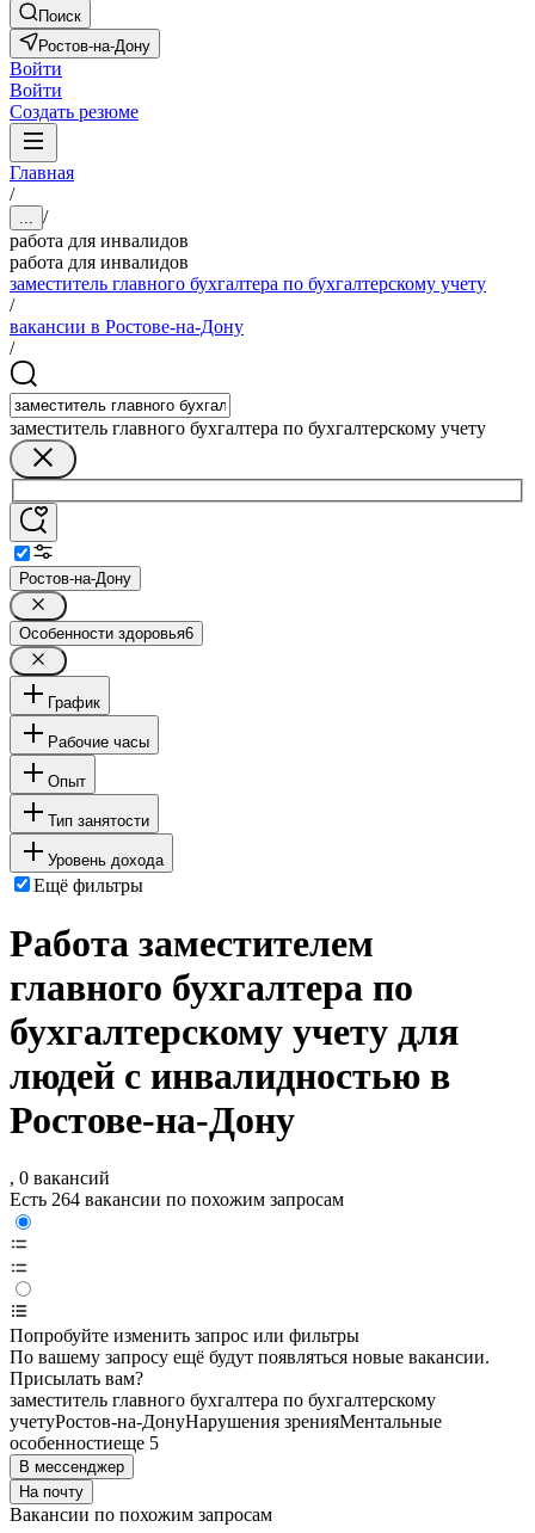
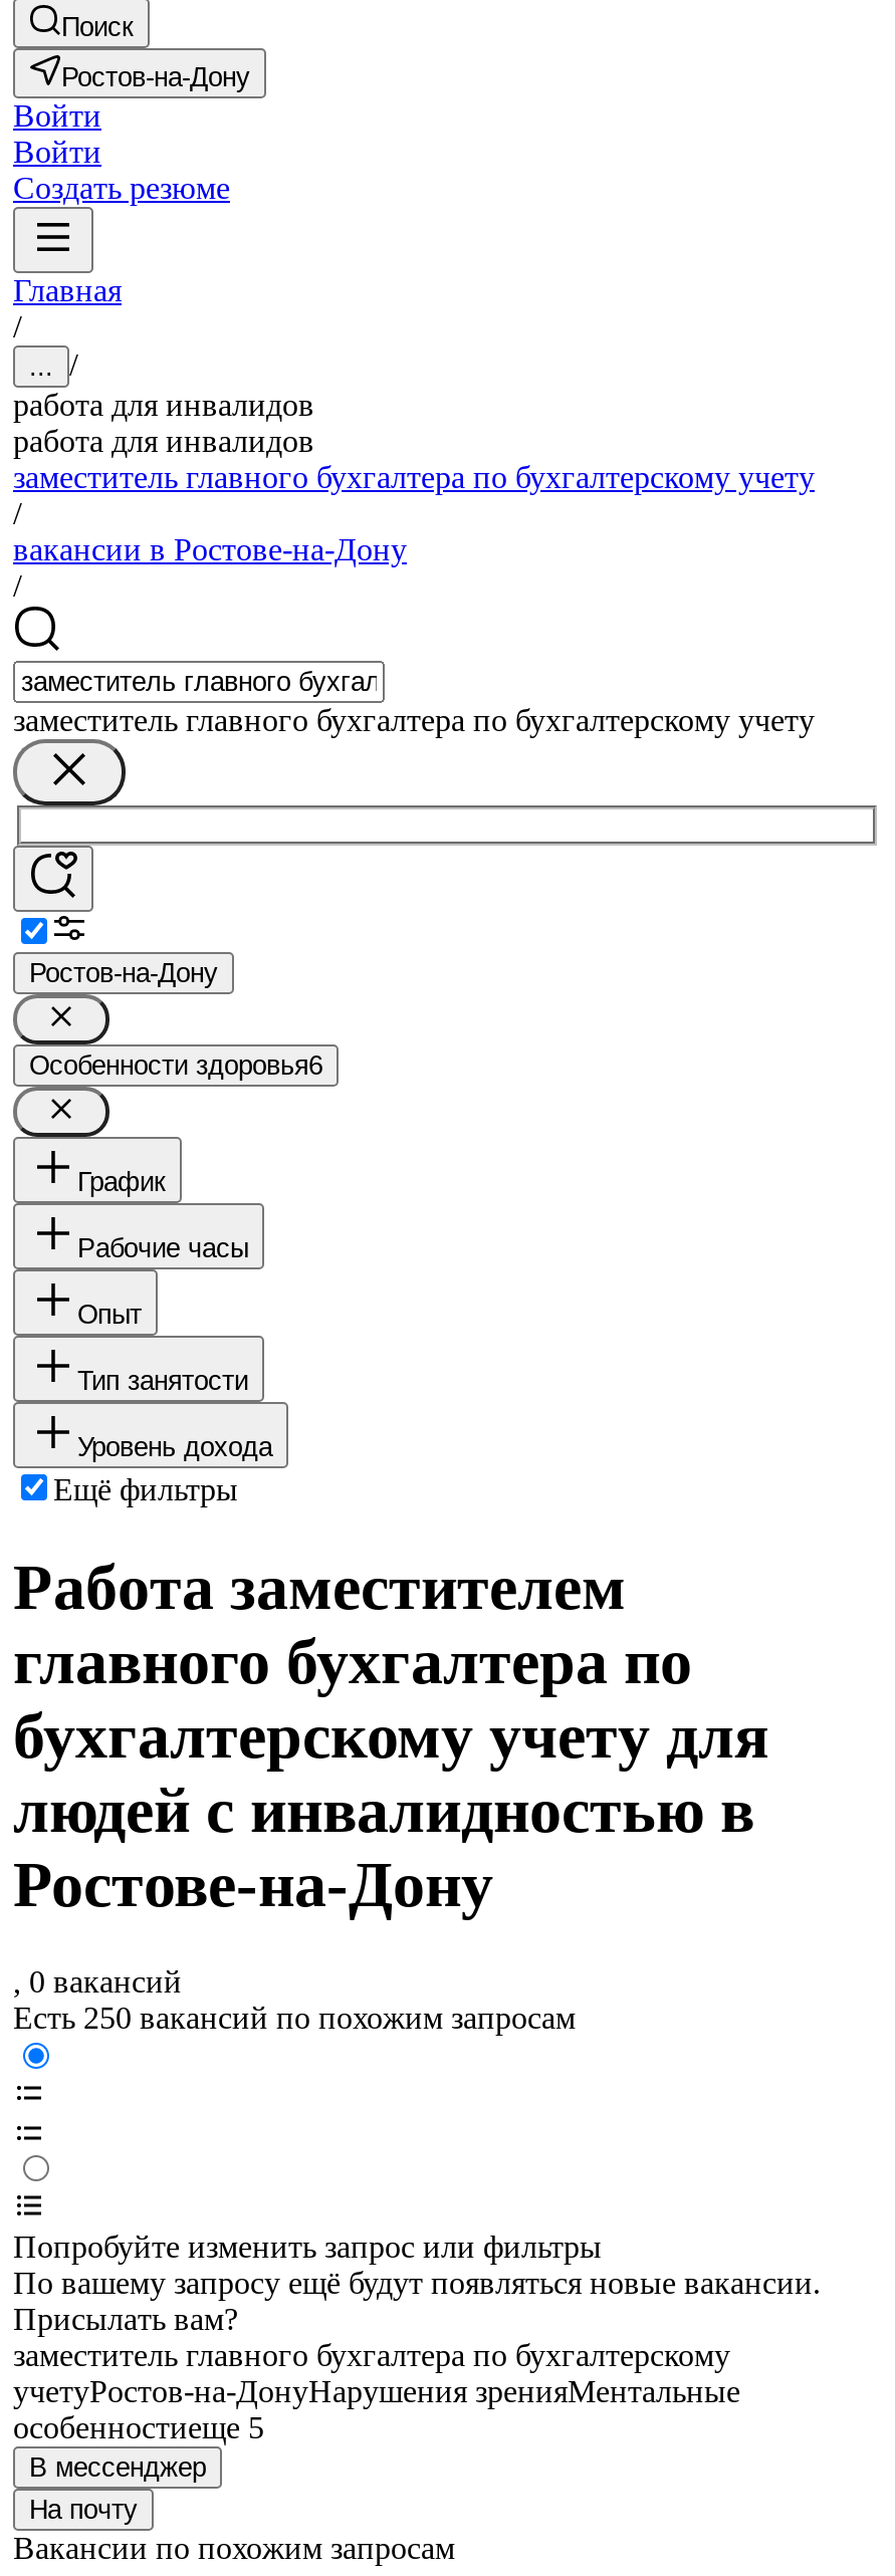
[10,1190,344,1210] Есть 264 вакансии по похожим запросам -> [13,2002,576,2036] Есть 250 вакансий по похожим запросам

